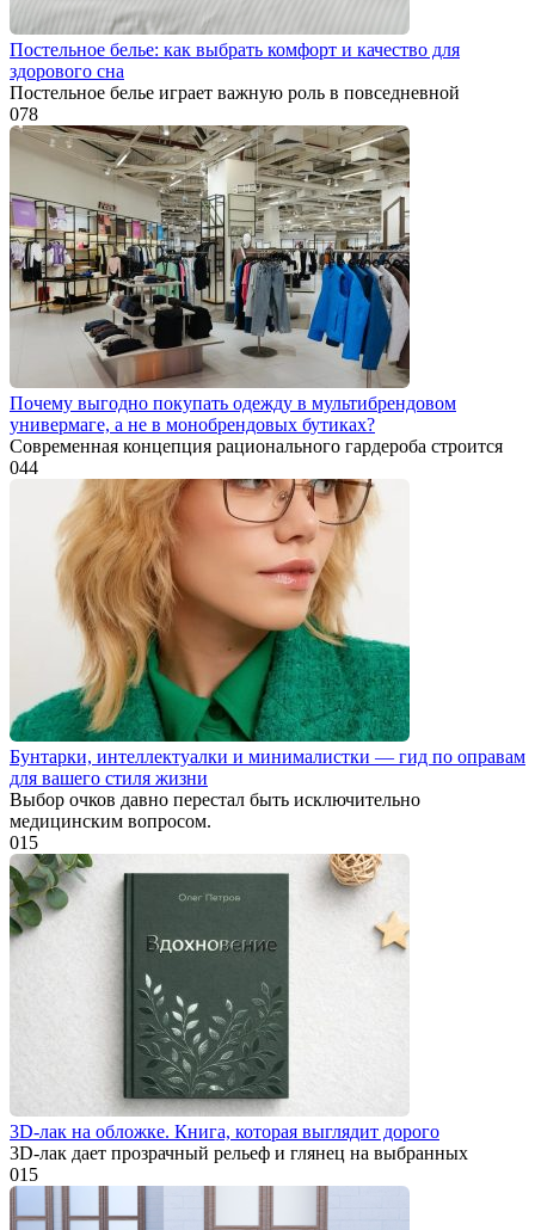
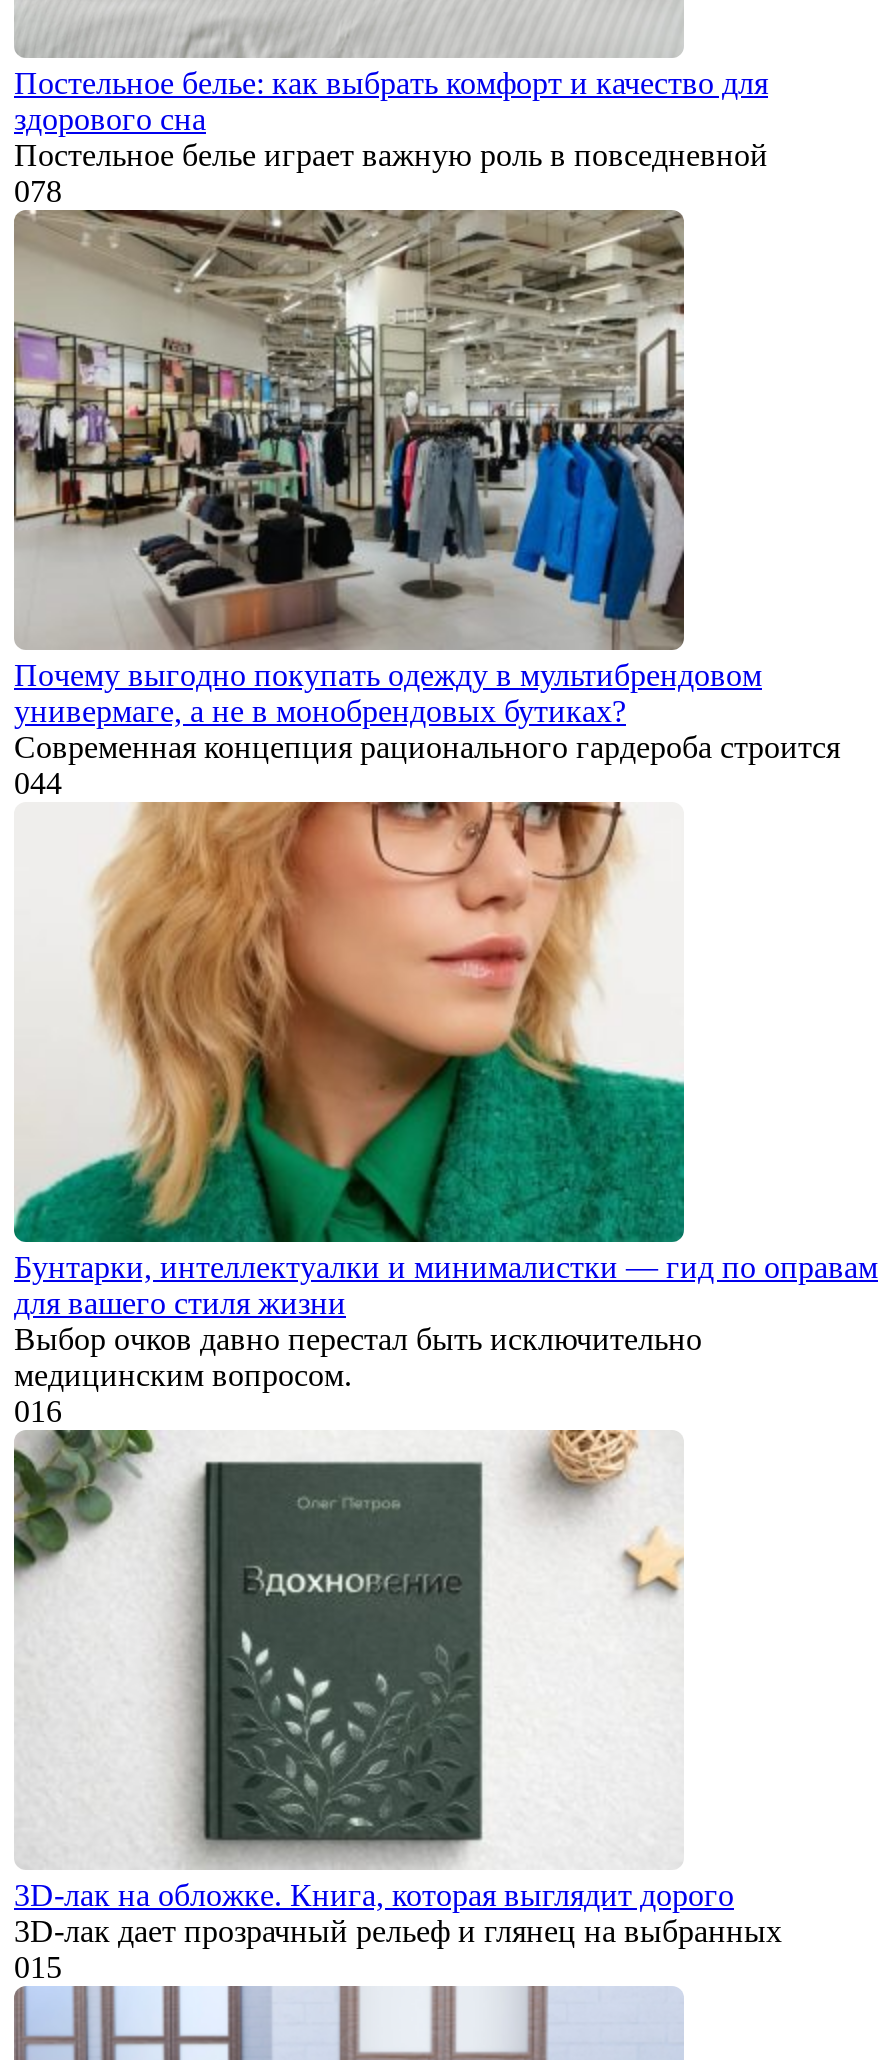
[10,833,38,853] 015 -> [14,1395,62,1429] 016

